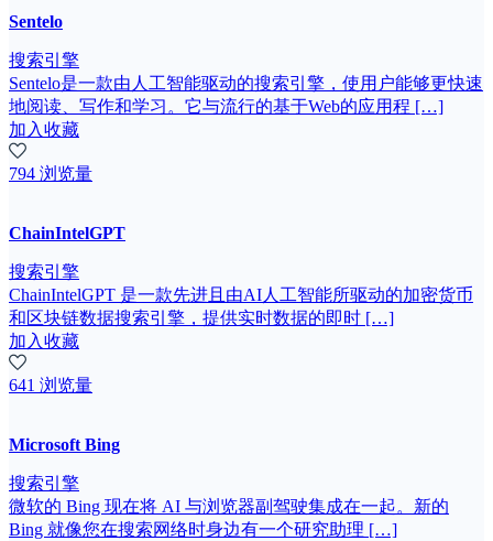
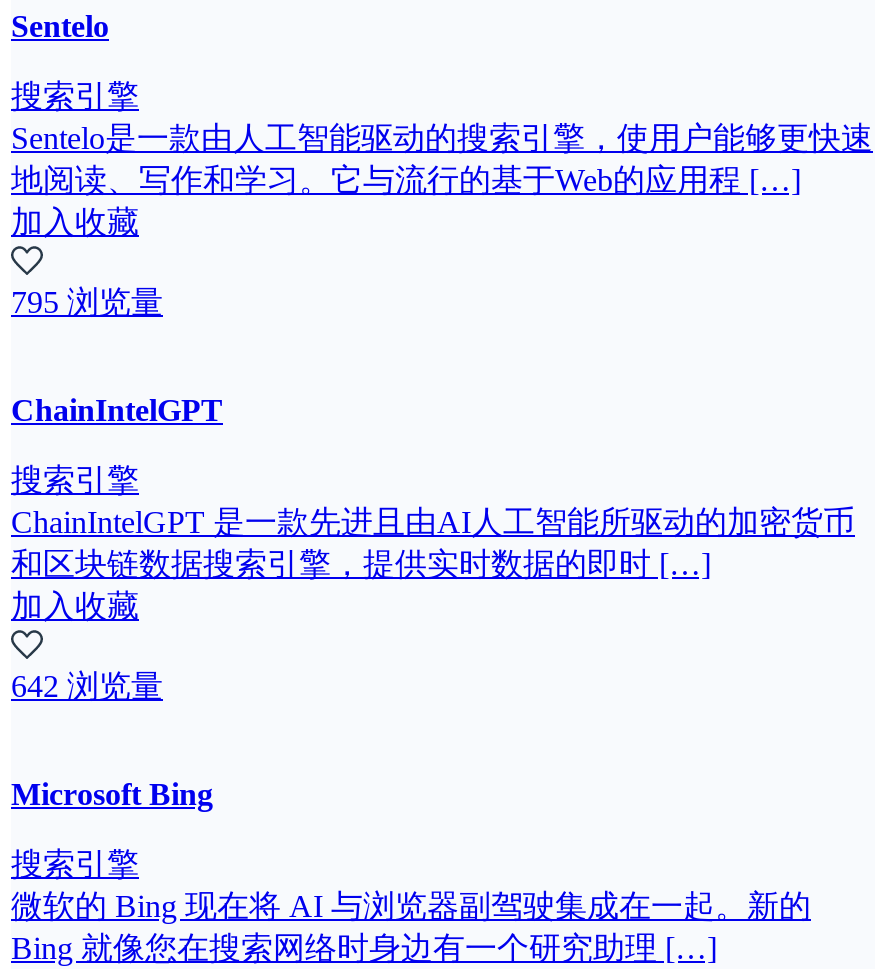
[9,165,92,183] 794 浏览量 -> [11,286,163,320] 795 浏览量
[9,376,92,395] 641 浏览量 -> [11,670,163,704] 642 浏览量

